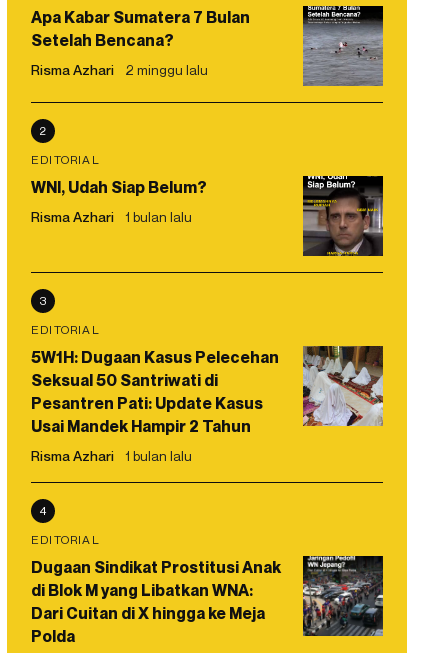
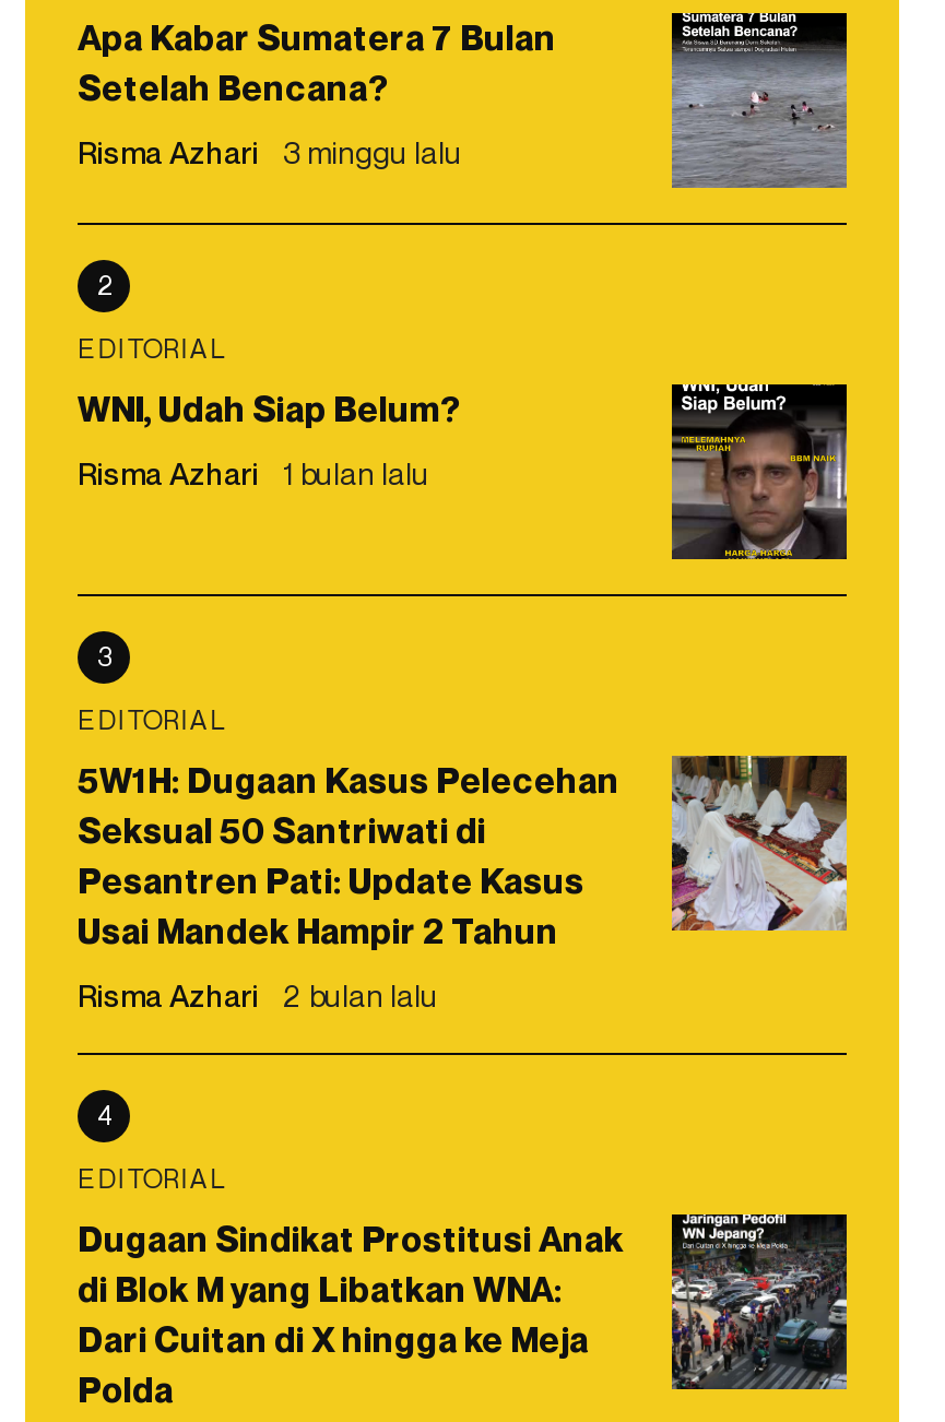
[31,60,208,77] Risma Azhari 2 minggu lalu -> [78,132,462,169] Risma Azhari 3 minggu lalu
[31,446,192,463] Risma Azhari 1 bulan lalu -> [78,975,438,1012] Risma Azhari 2 bulan lalu

